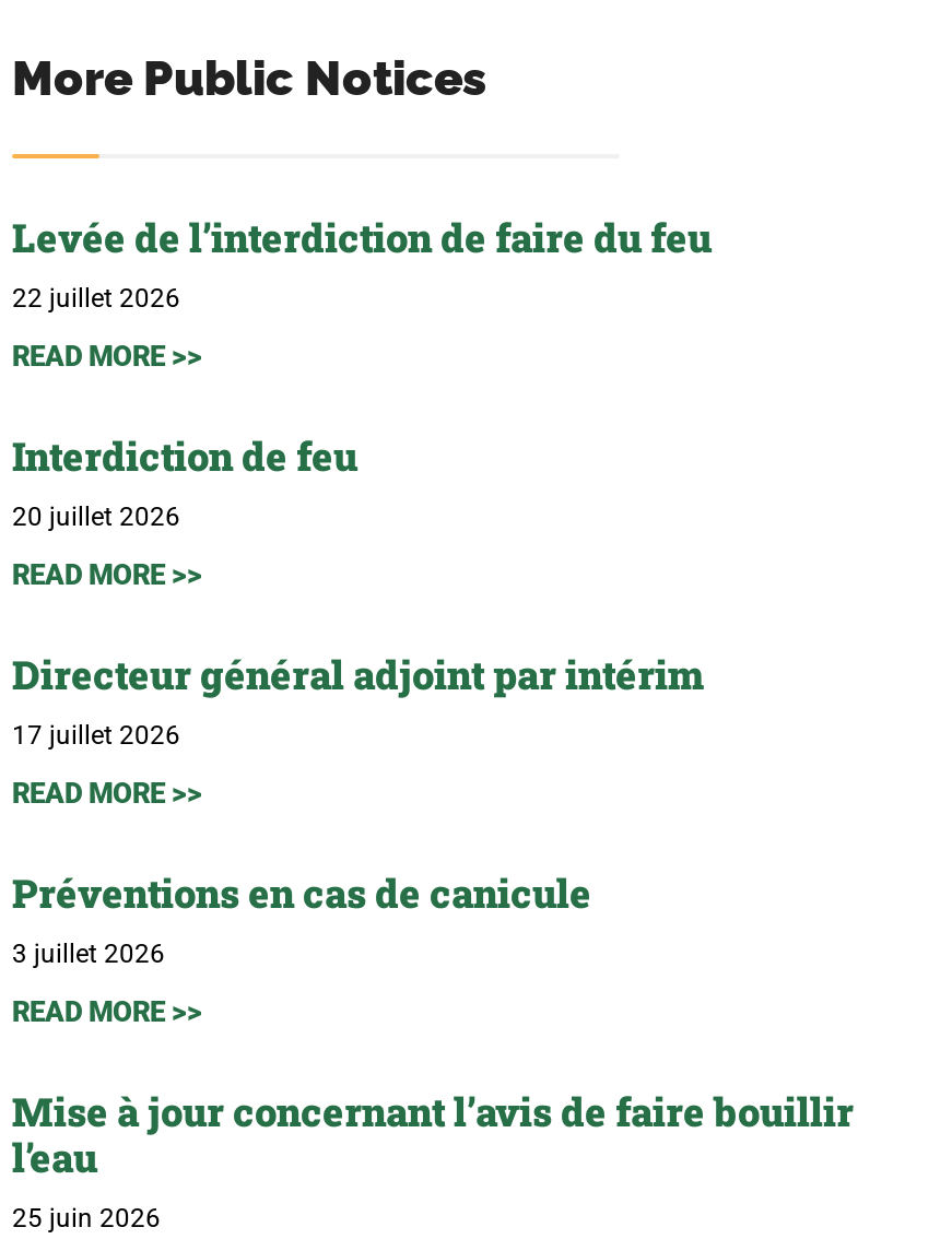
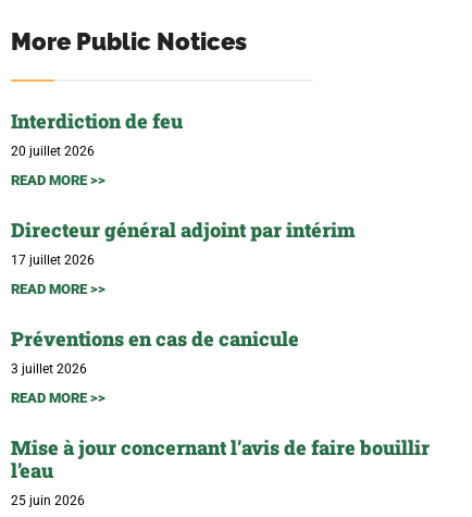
[12,211,712,373] Levée de l’interdiction de faire du feu | 22 juillet 2026 | READ MORE >> -> none

